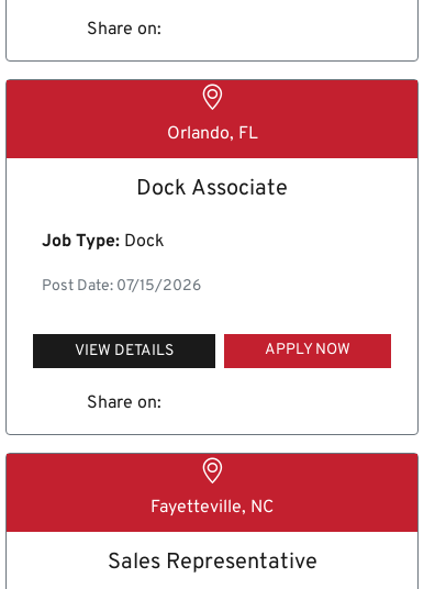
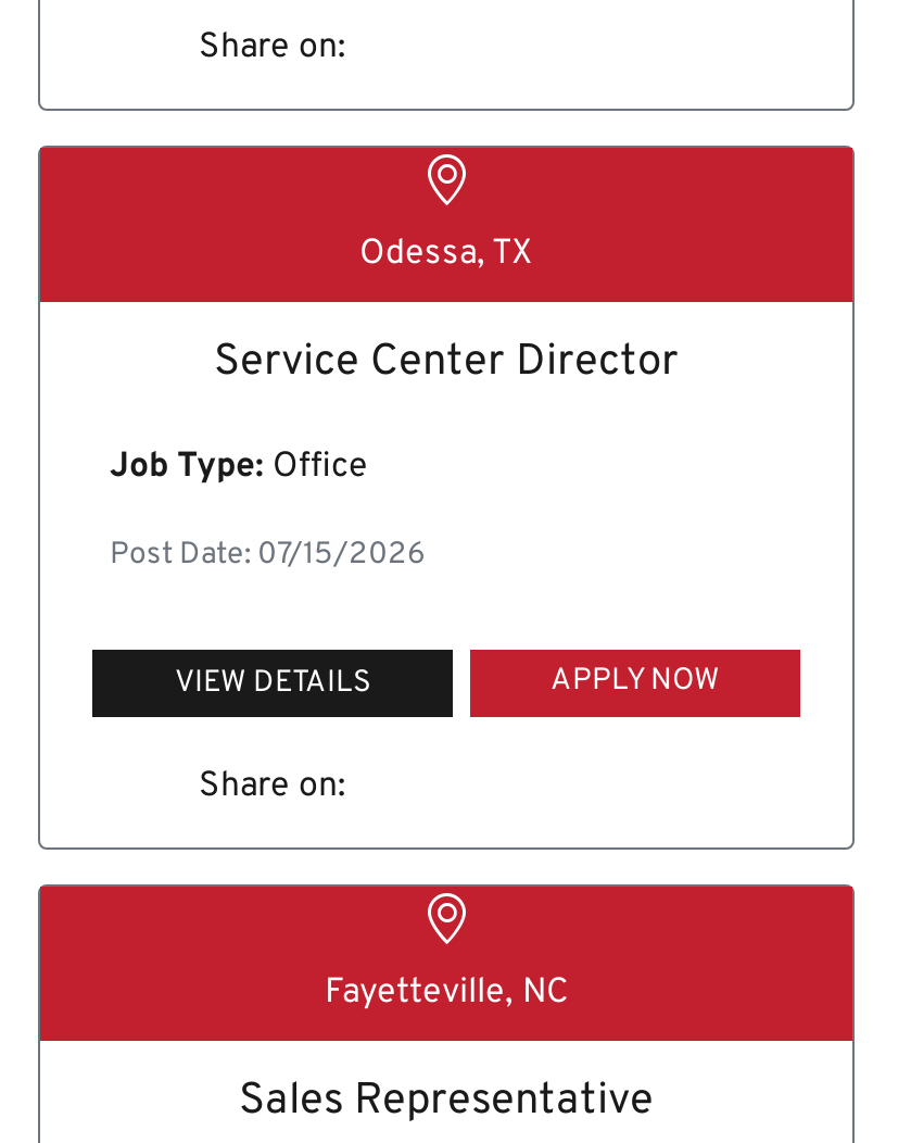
[166,123,258,145] Orlando, FL -> [359,233,533,276] Odessa, TX
[136,175,288,204] Dock Associate -> [214,335,679,392] Service Center Director
[42,231,165,253] Job Type: Dock -> [110,446,368,489] Job Type: Office

